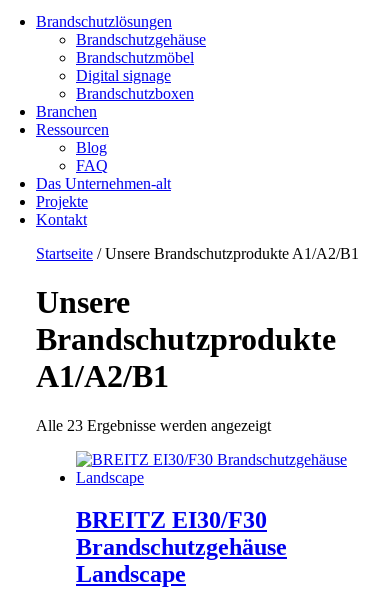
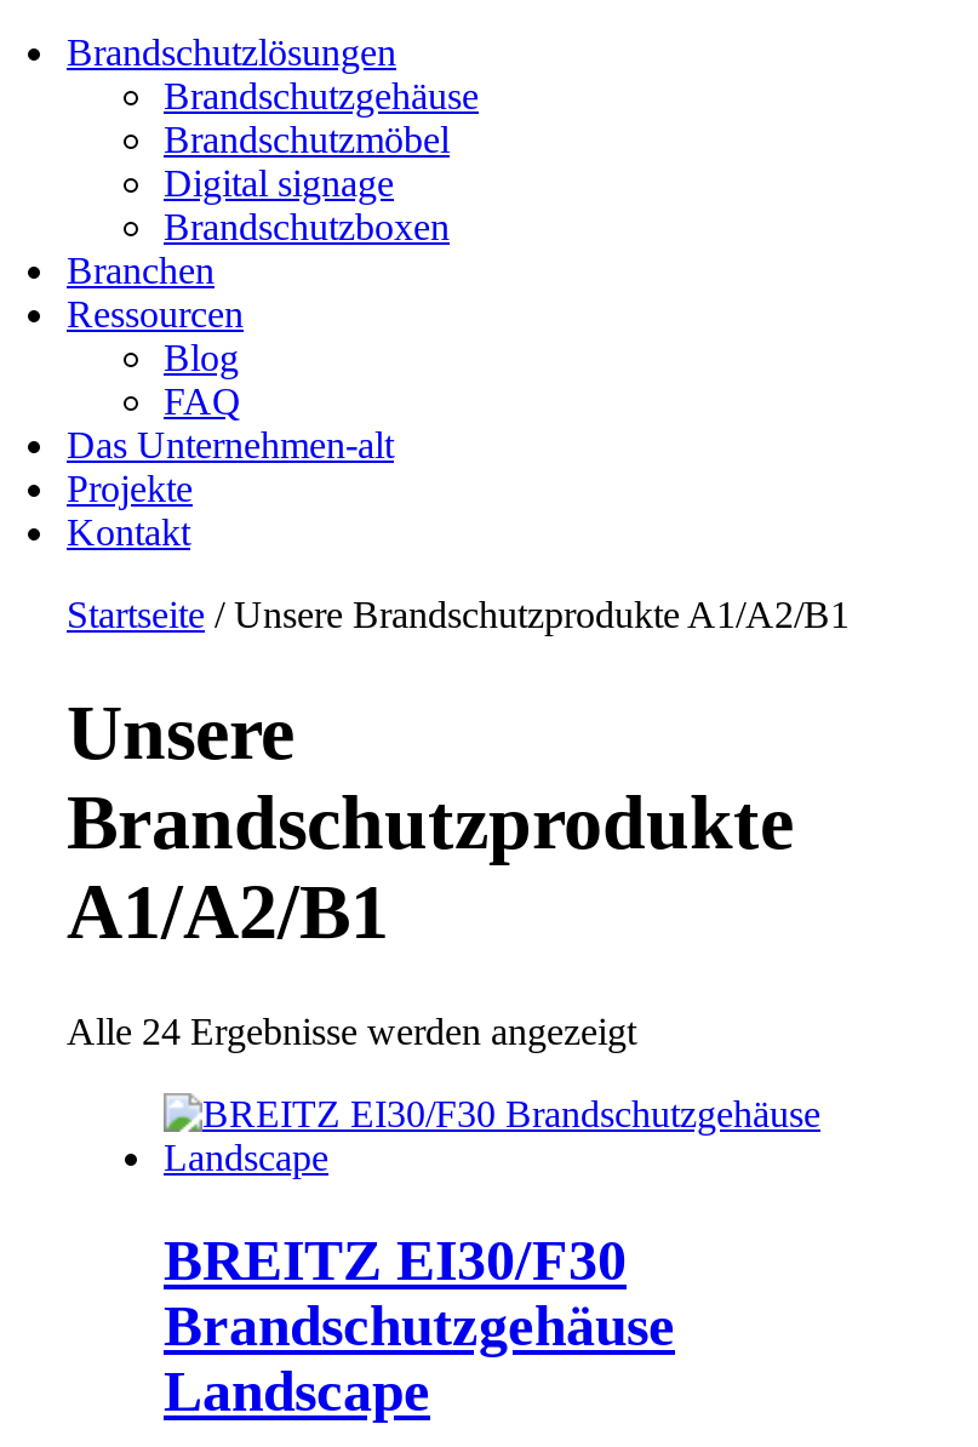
[36,417,271,434] Alle 23 Ergebnisse werden angezeigt -> [67,1010,636,1052] Alle 24 Ergebnisse werden angezeigt

